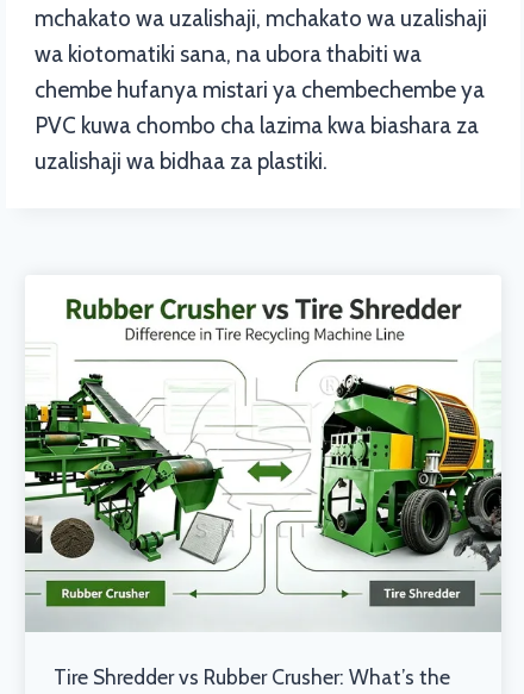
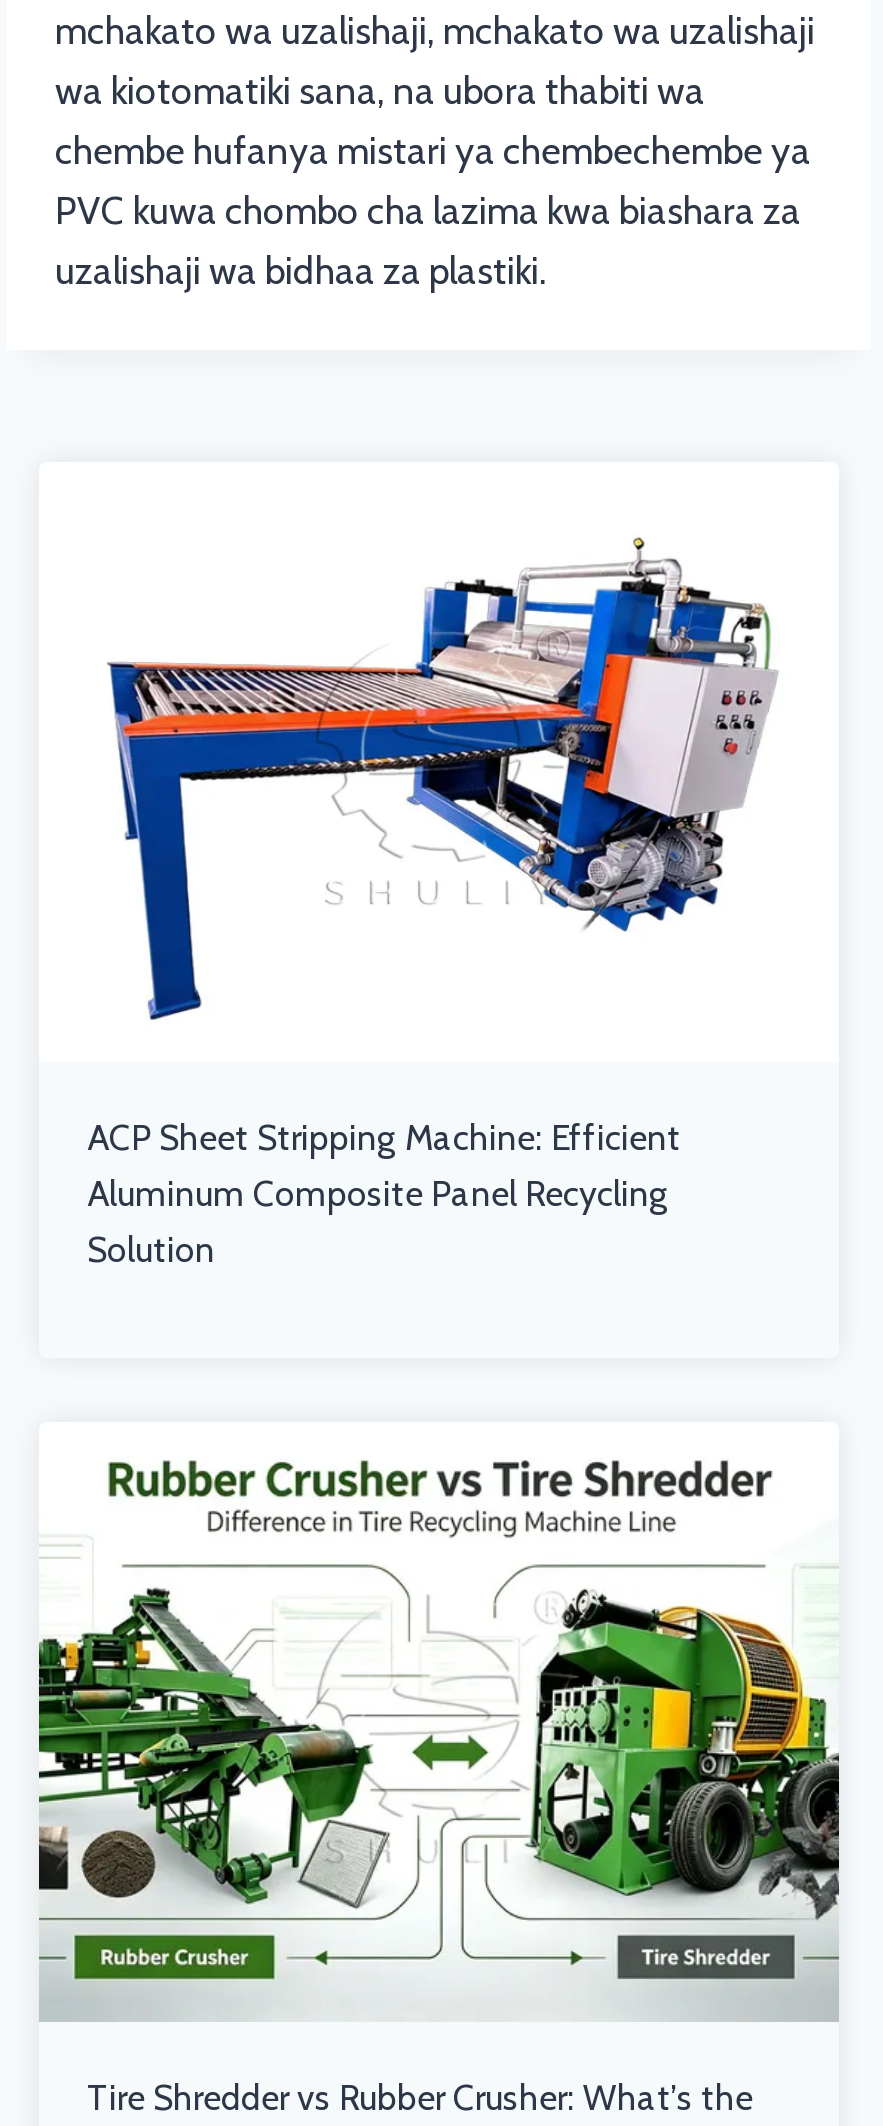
none -> [87,1117,681,1271] ACP Sheet Stripping Machine: Efficient | Aluminum Composite Panel Recycling | Solution
none -> [107,538,777,1020] [image]

